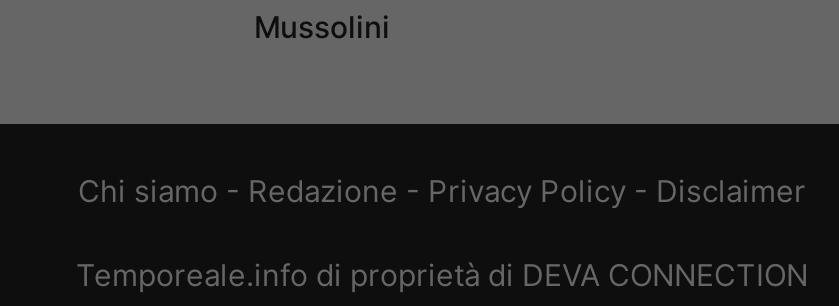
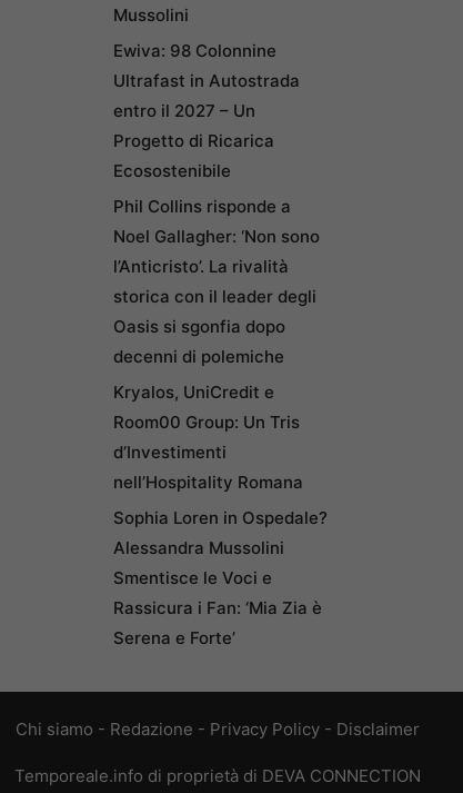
none -> [113,40,328,649] Ewiva: 98 Colonnine | Ultrafast in Autostrada | entro il 2027 – Un | Progetto di Ricarica | Ecosostenibile | Phil Collins risponde a | Noel Gallagher: ‘Non sono | l’Anticristo’. La rivalità | storica con il leader degli | Oasis si sgonfia dopo | decenni di polemiche | Kryalos, UniCredit e | Room00 Group: Un Tris | d’Investimenti | nell’Hospitality Romana | Sophia Loren in Ospedale? | Alessandra Mussolini | Smentisce le Voci e | Rassicura i Fan: ‘Mia Zia è | Serena e Forte’

